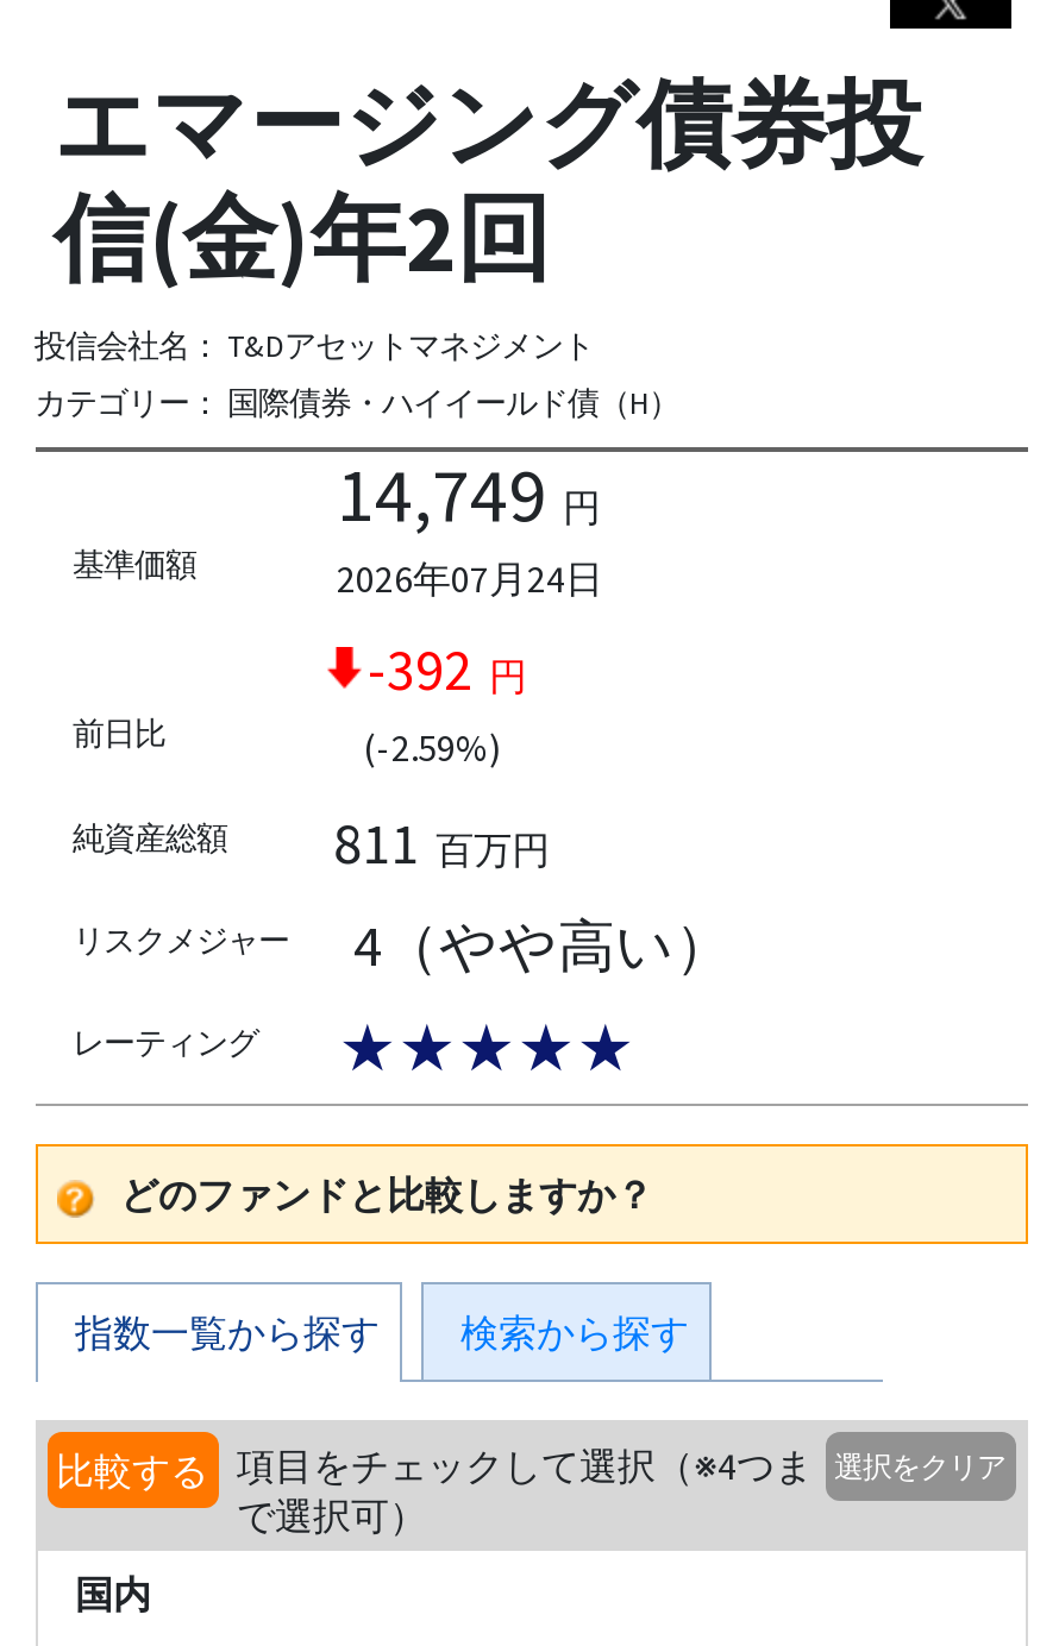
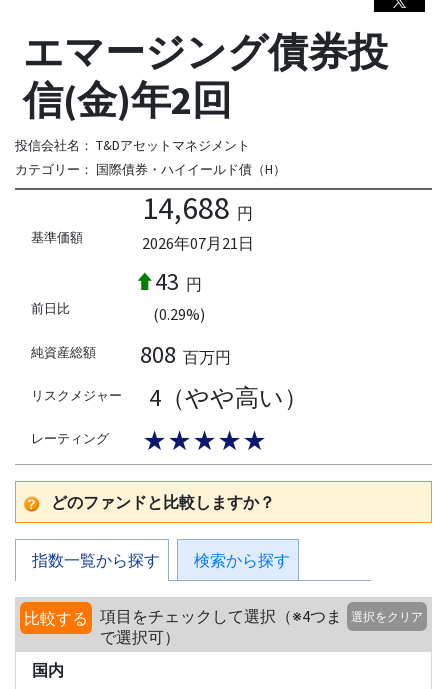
[337,446,601,541] 14,749 円 -> [141,188,252,228] 14,688 円
[337,553,603,601] 2026年07月24日 -> [141,233,253,253] 2026年07月21日
[368,632,527,705] -392 円 -> [154,266,201,297] 43 円
[363,722,501,770] (-2.59%) -> [152,304,204,324] (0.29%)
[333,806,550,880] 811 百万円 -> [140,339,231,370] 808 百万円

